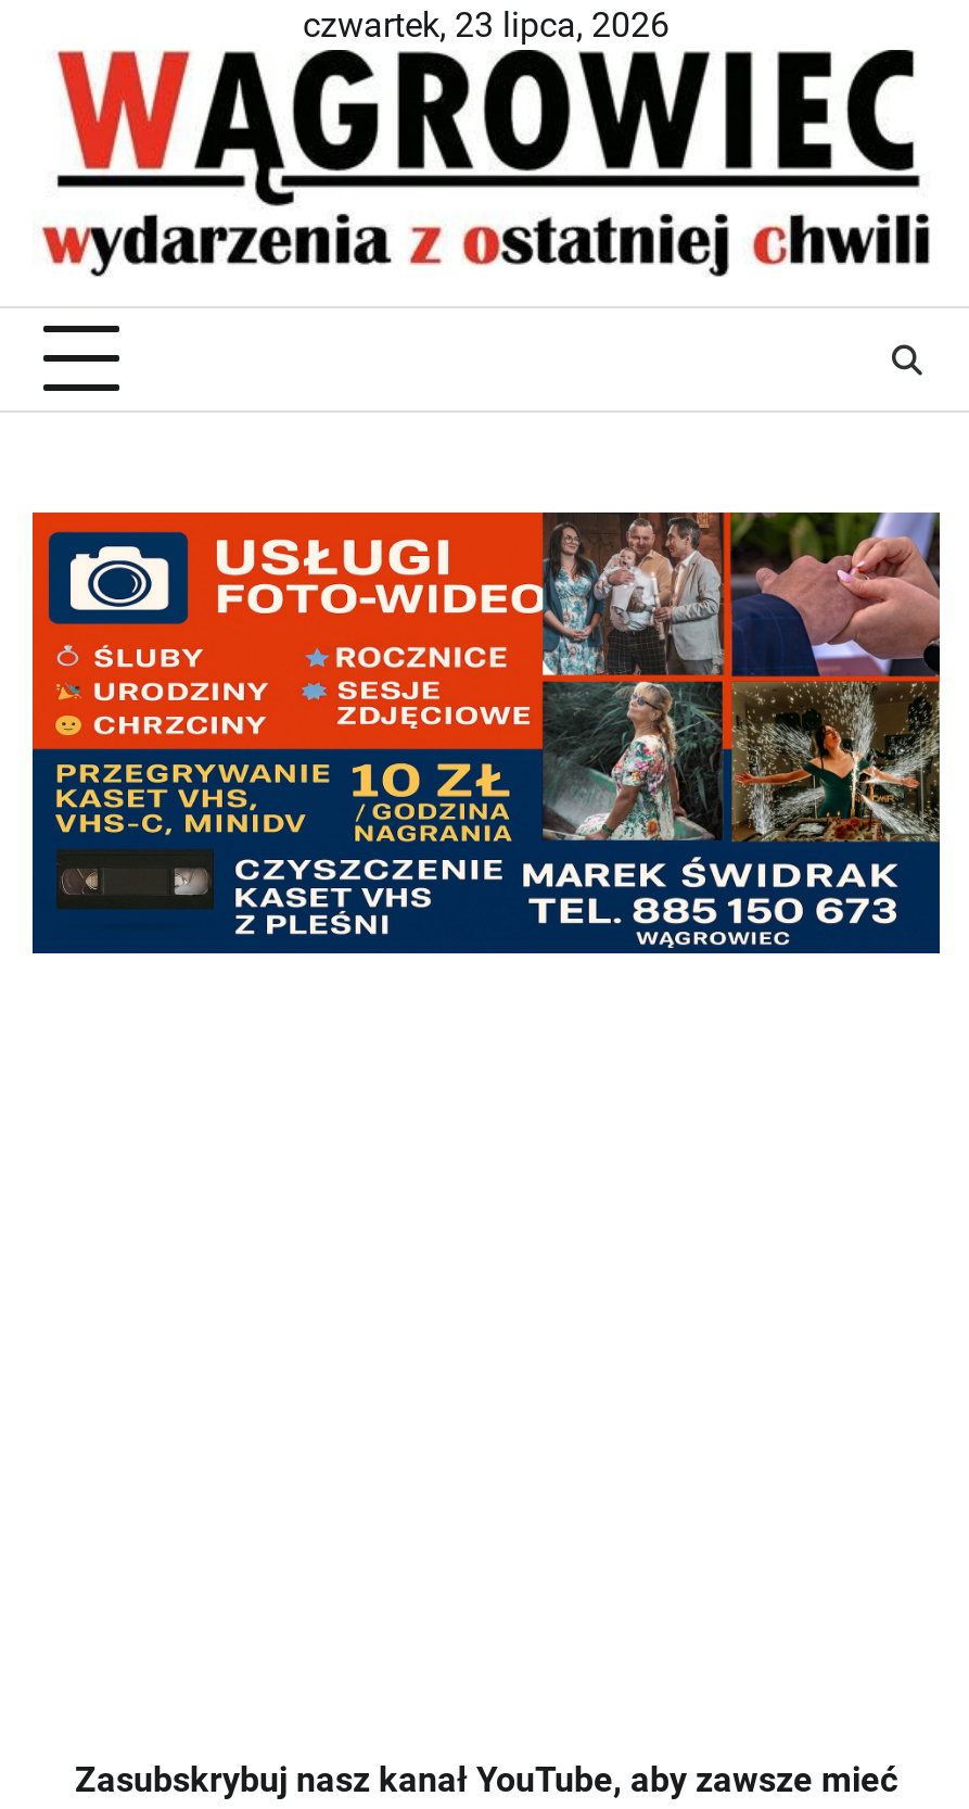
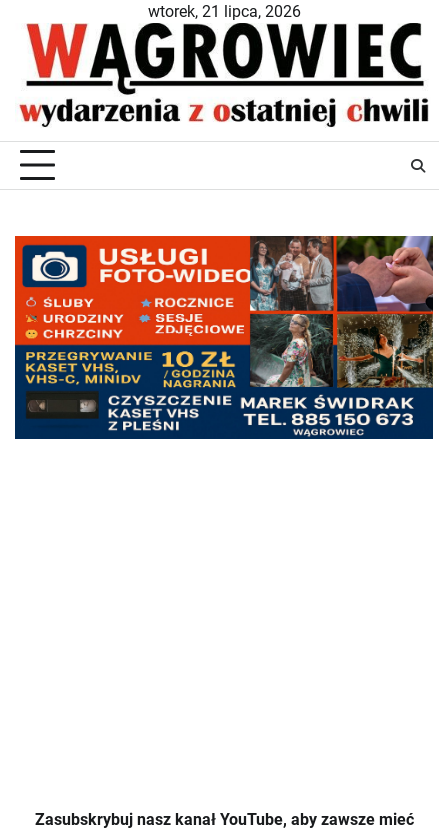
[303,4,670,46] czwartek, 23 lipca, 2026 -> [147,2,300,21] wtorek, 21 lipca, 2026

